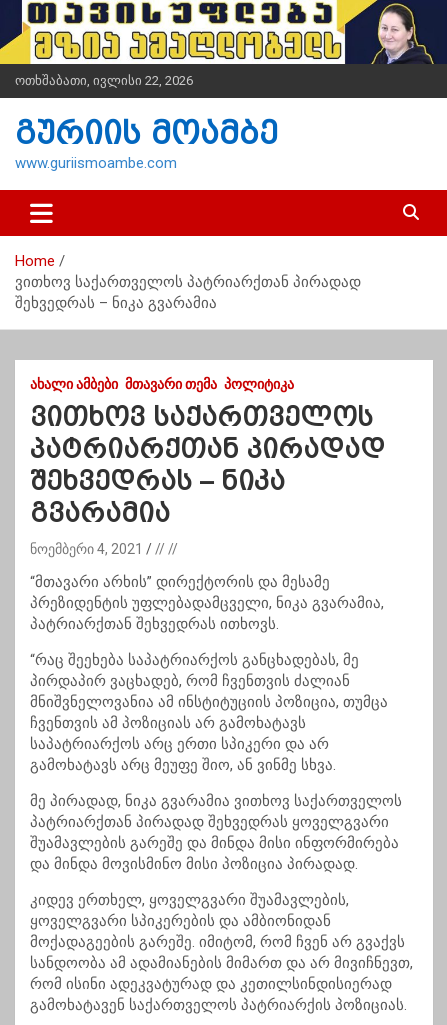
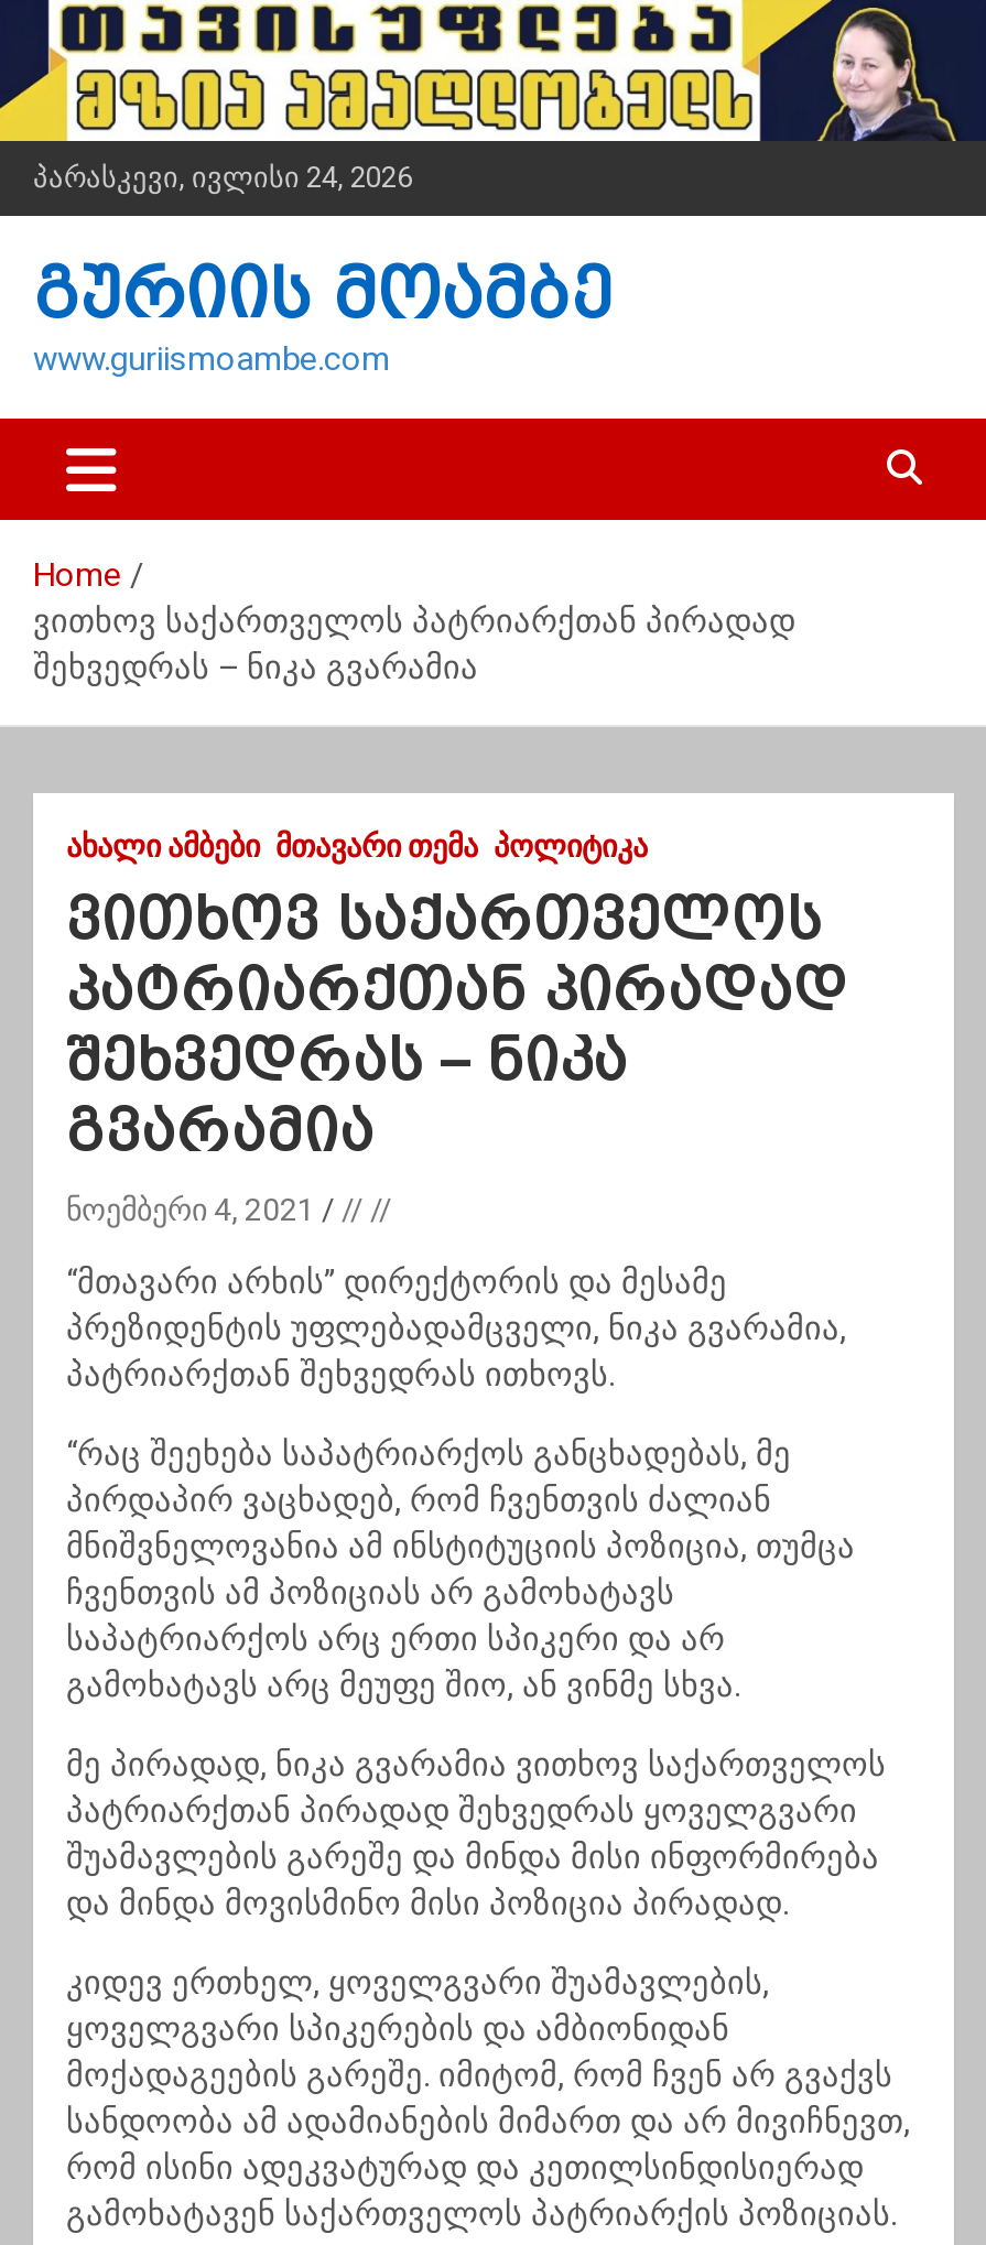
[15,73,193,88] ოთხშაბათი, ივლისი 22, 2026 -> [33,161,412,194] პარასკევი, ივლისი 24, 2026

